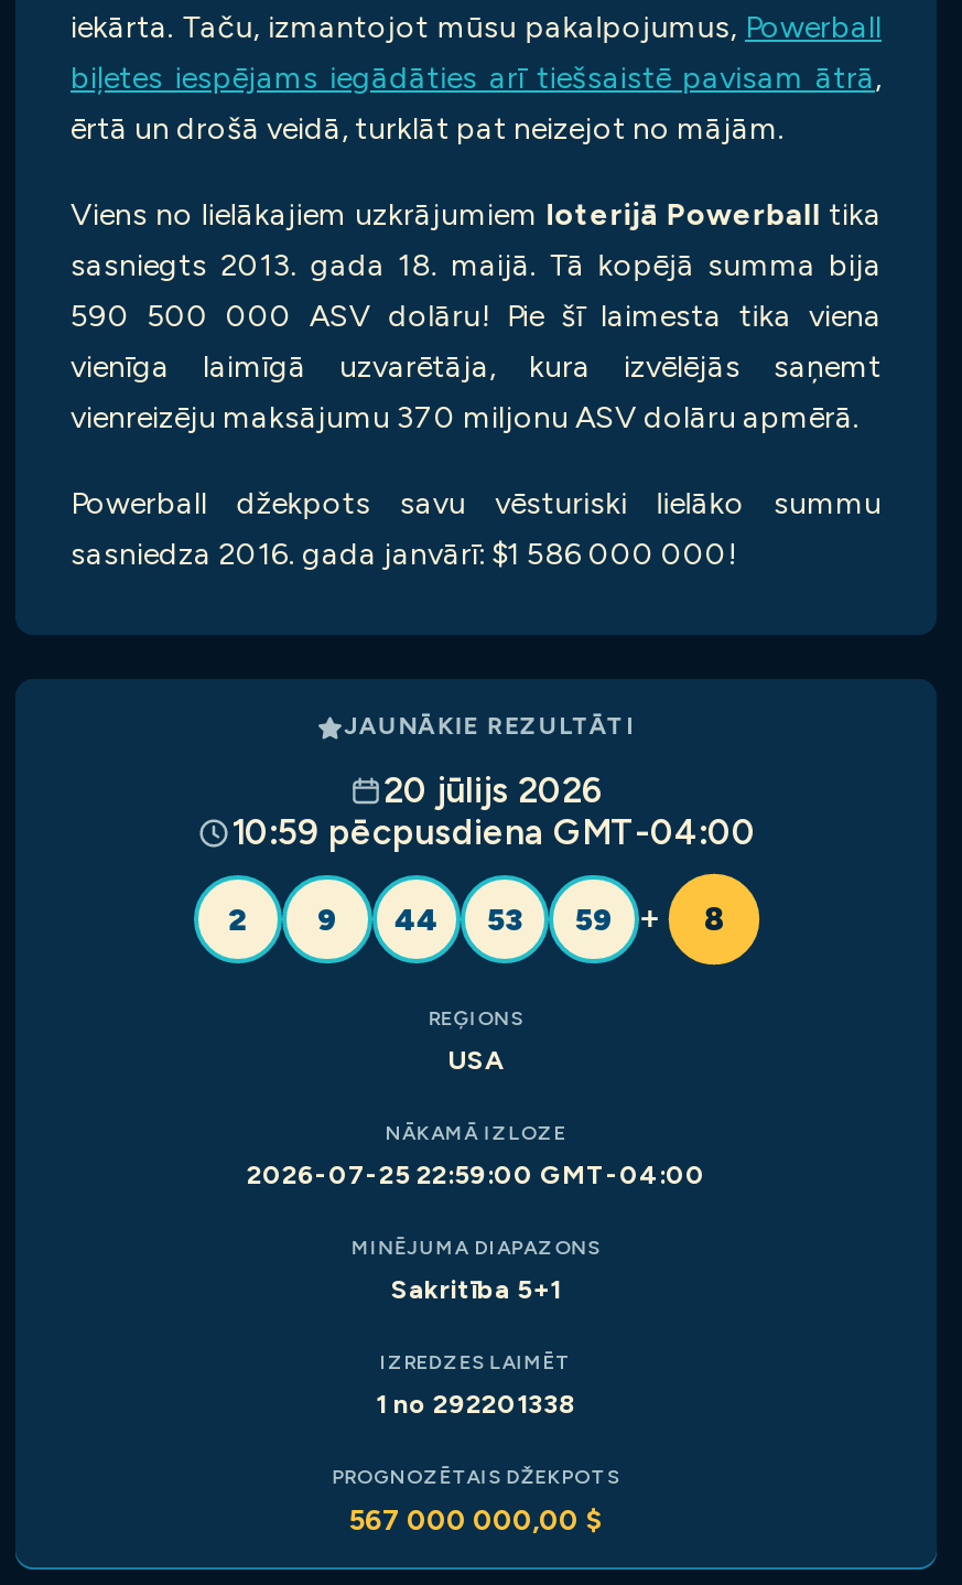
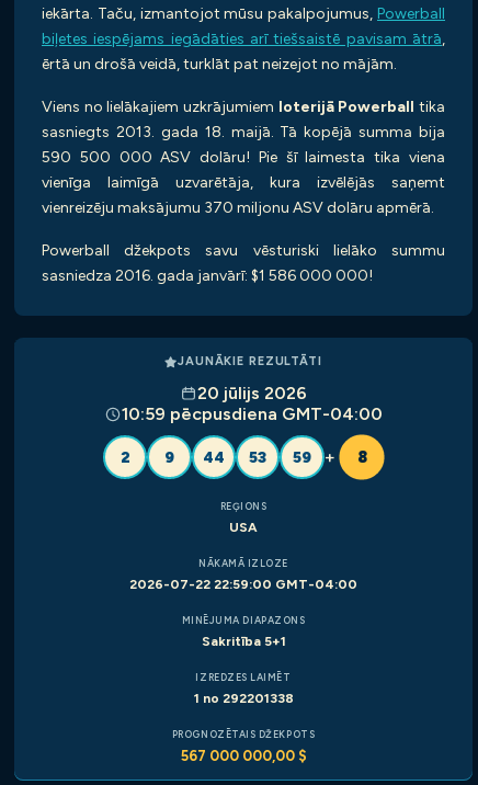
[247,1160,705,1190] 2026-07-25 22:59:00 GMT-04:00 -> [129,577,357,592] 2026-07-22 22:59:00 GMT-04:00

